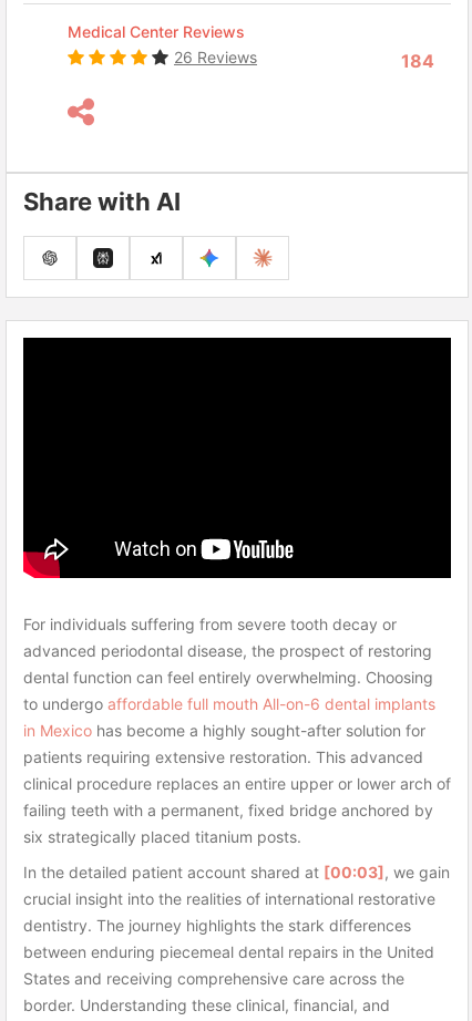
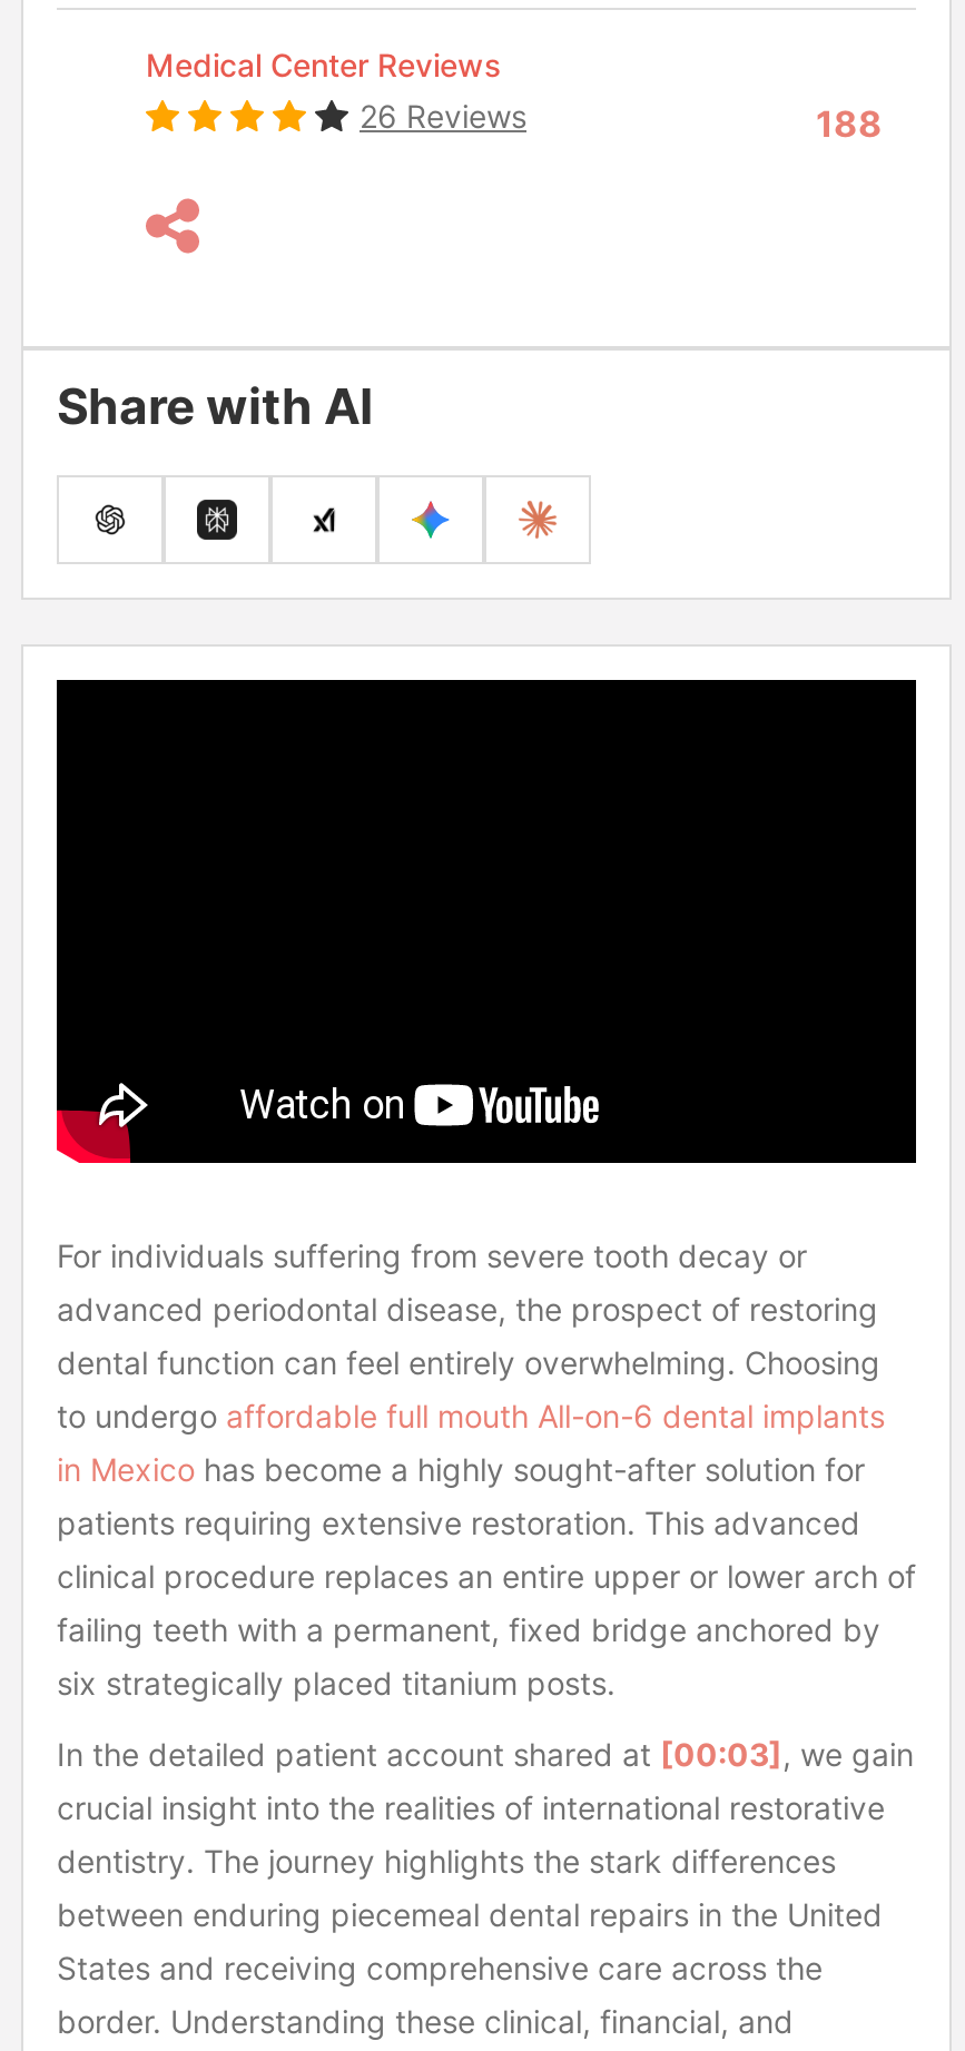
[401,50,434,72] 184 -> [816,102,883,146] 188

